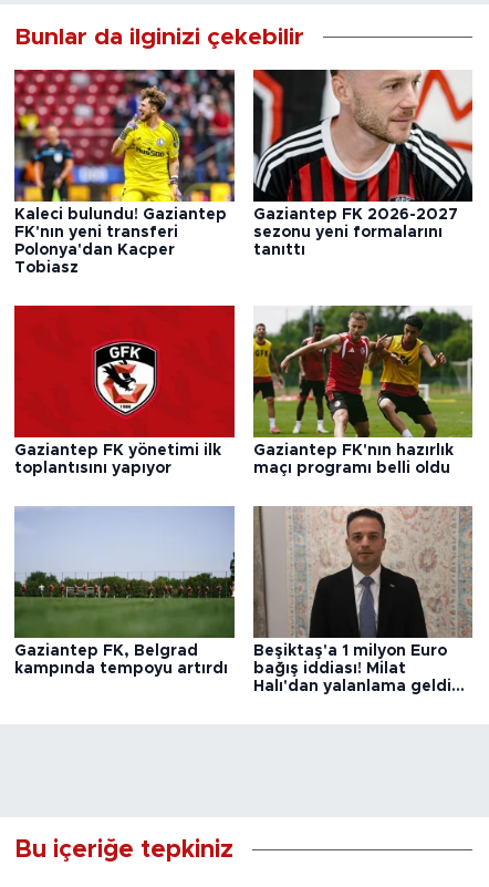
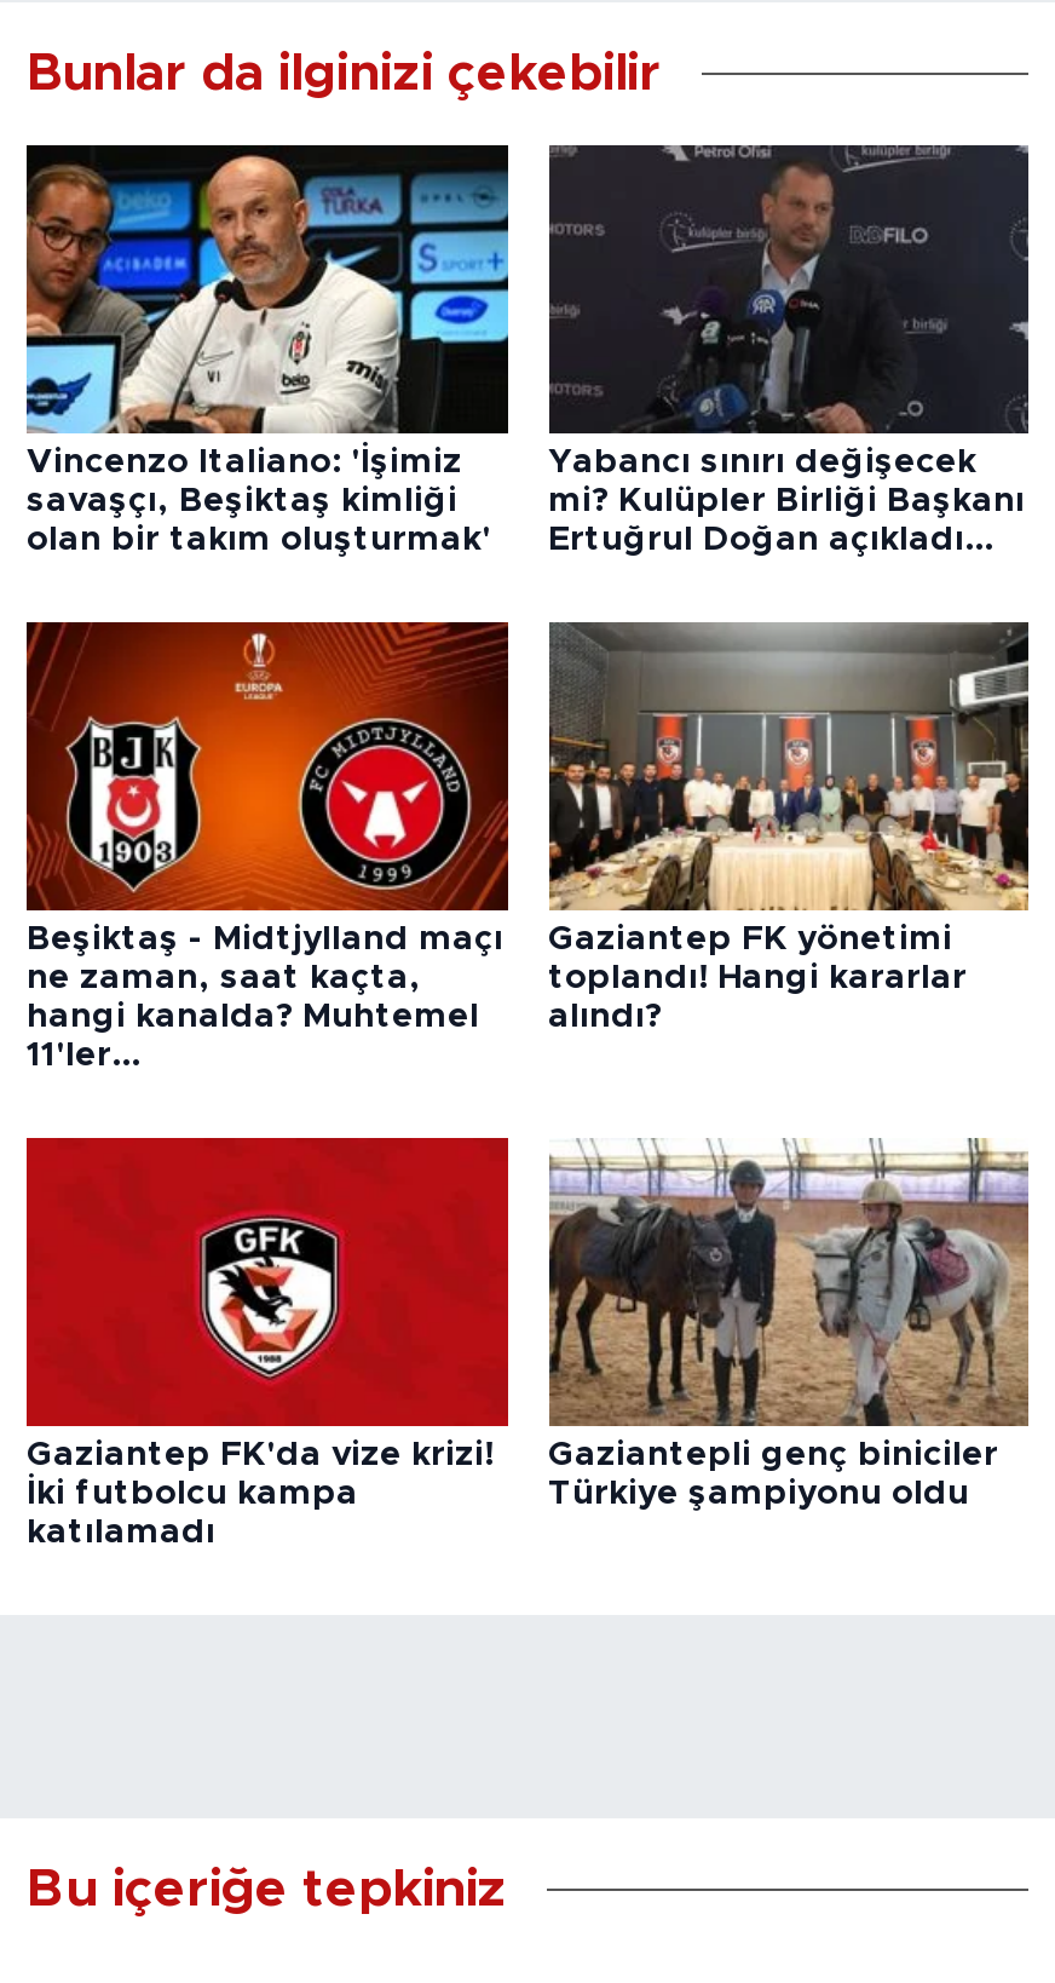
[13,69,236,276] [image] | Kaleci bulundu! Gaziantep | FK'nın yeni transferi | Polonya'dan Kacper | Tobiasz -> [24,143,511,558] [image] | Vincenzo Italiano: 'İşimiz | savaşçı, Beşiktaş kimliği | olan bir takım oluşturmak'
[252,69,474,258] [image] | Gaziantep FK 2026-2027 | sezonu yeni formalarını | tanıttı -> [547,143,1031,558] [image] | Yabancı sınırı değişecek | mi? Kulüpler Birliği Başkanı | Ertuğrul Doğan açıkladı...
[13,288,236,476] [image] | Gaziantep FK yönetimi ilk | toplantısını yapıyor -> [24,620,511,1073] [image] | Beşiktaş - Midtjylland maçı | ne zaman, saat kaçta, | hangi kanalda? Muhtemel | 11'ler...
[252,288,474,476] [image] | Gaziantep FK'nın hazırlık | maçı programı belli oldu -> [547,620,1031,1034] [image] | Gaziantep FK yönetimi | toplandı! Hangi kararlar | alındı?
[13,506,236,677] [image] | Gaziantep FK, Belgrad | kampında tempoyu artırdı -> [24,1136,511,1550] [image] | Gaziantep FK'da vize krizi! | İki futbolcu kampa | katılamadı
[252,505,474,694] [image] | Beşiktaş'a 1 milyon Euro | bağış iddiası! Milat | Halı'dan yalanlama geldi... -> [548,1138,1028,1511] [image] | Gaziantepli genç biniciler | Türkiye şampiyonu oldu

